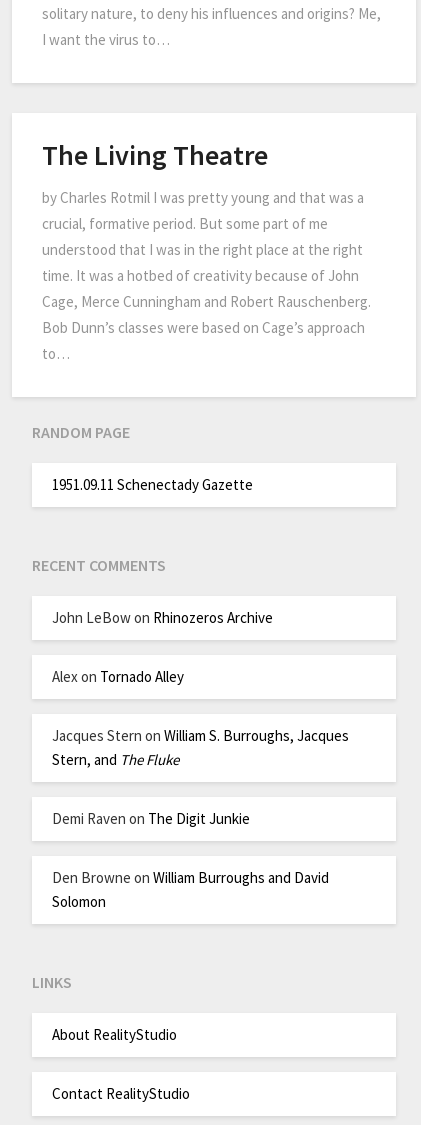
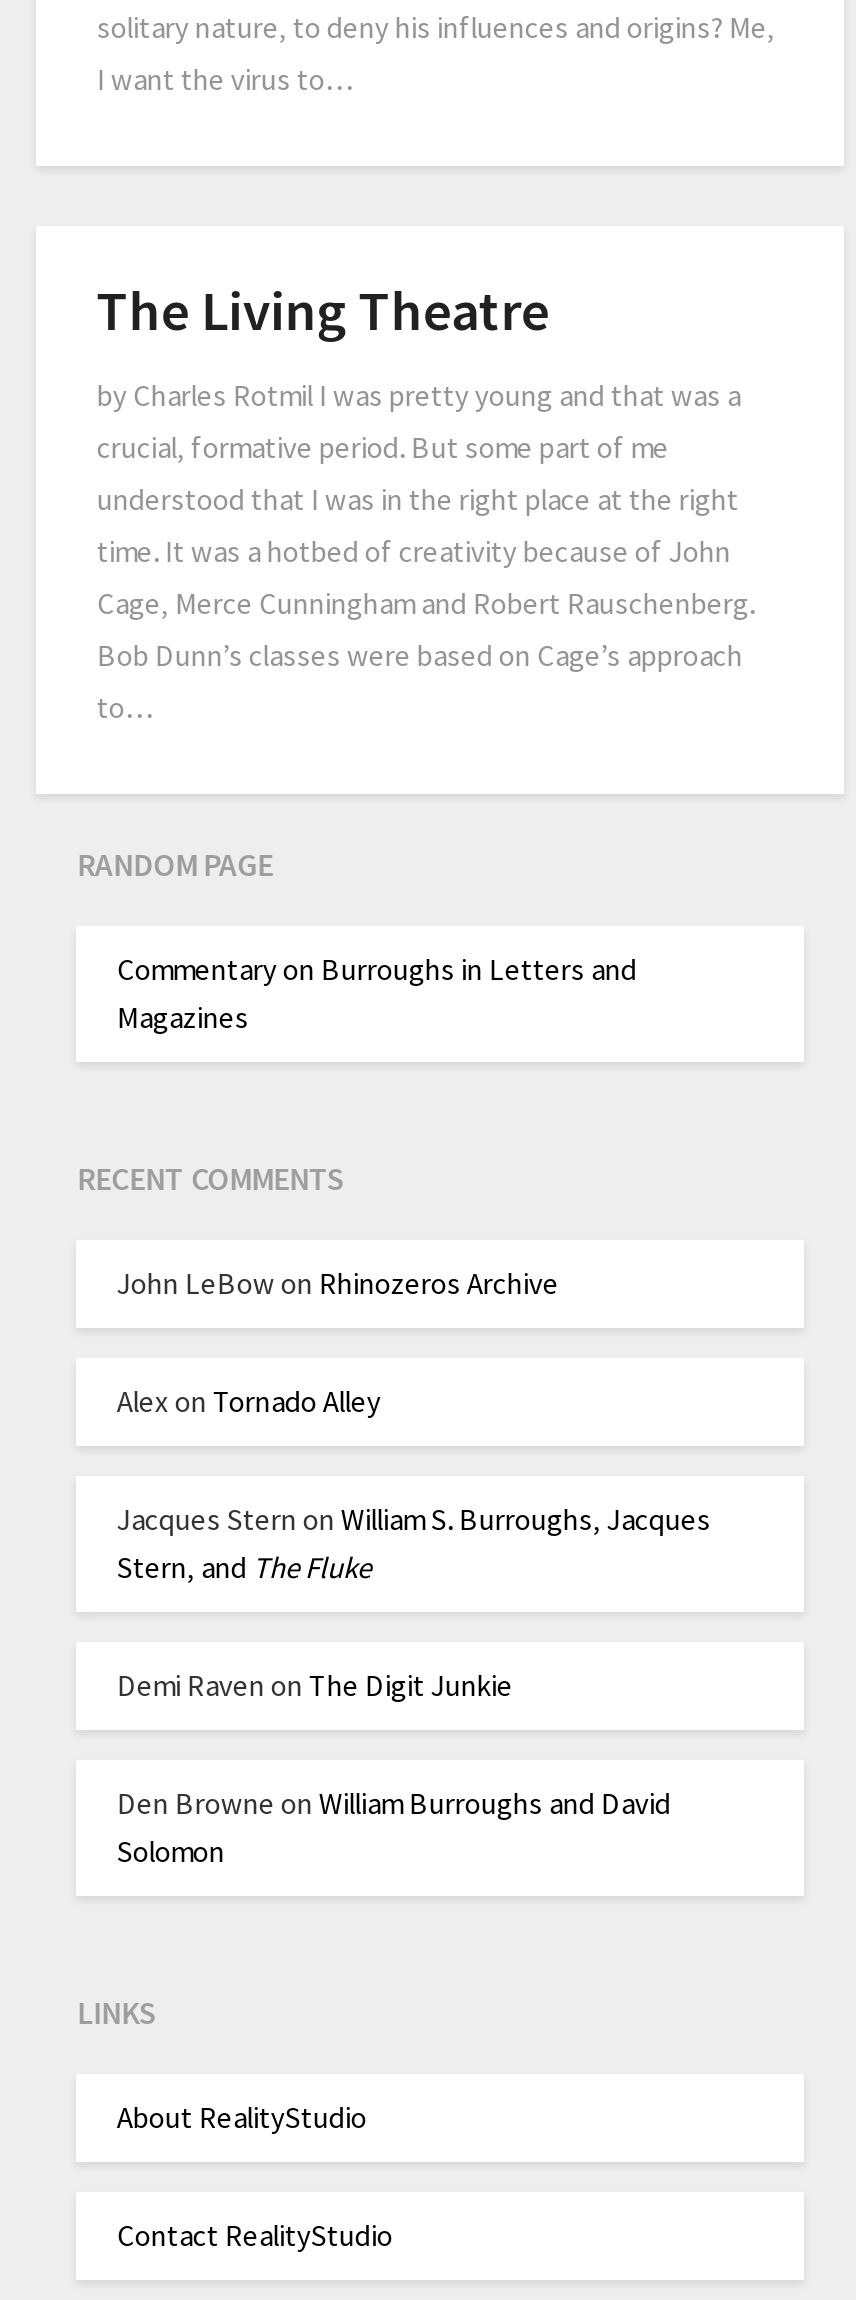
[52,474,253,493] 1951.09.11 Schenectady Gazette -> [117,949,637,1035] Commentary on Burroughs in Letters and | Magazines

